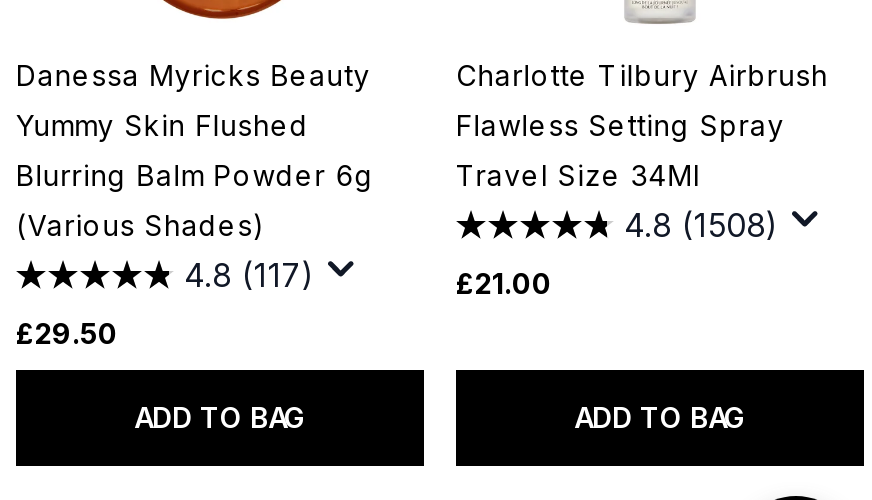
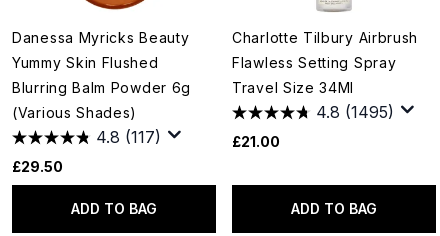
[624,204,778,244] 4.8 (1508) -> [316,102,394,122] 4.8 (1495)

